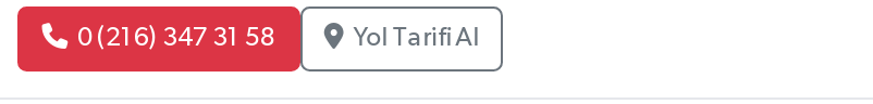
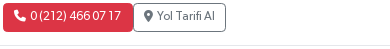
[77,25,275,51] 0 (216) 347 31 58 -> [30,11,121,23] 0 (212) 466 07 17

